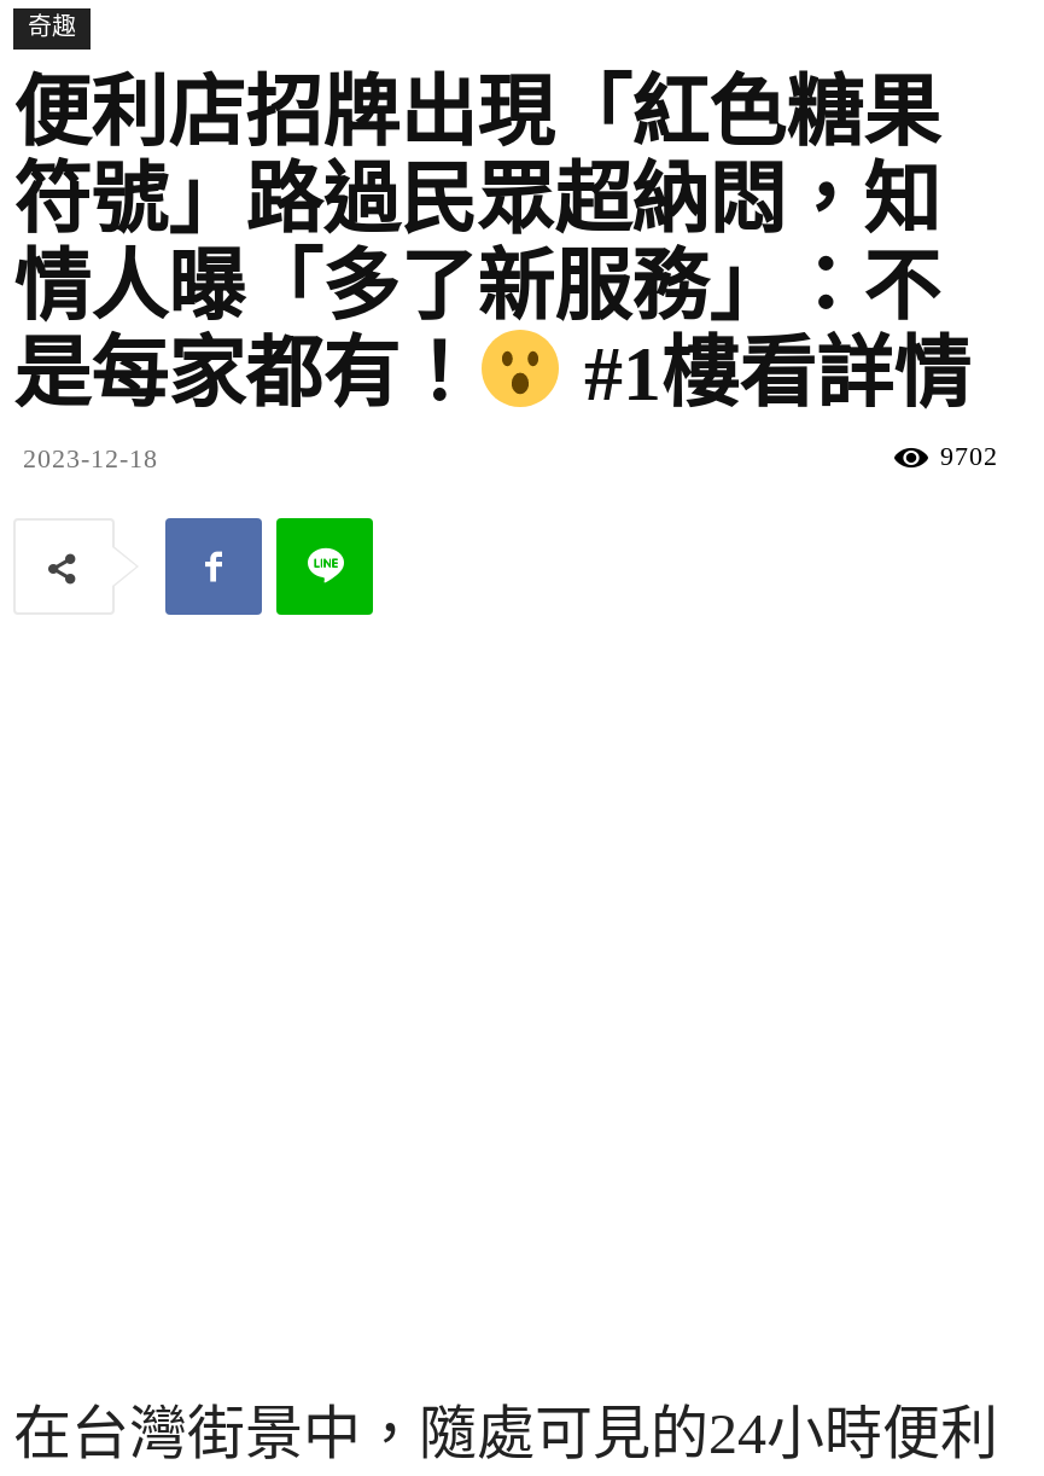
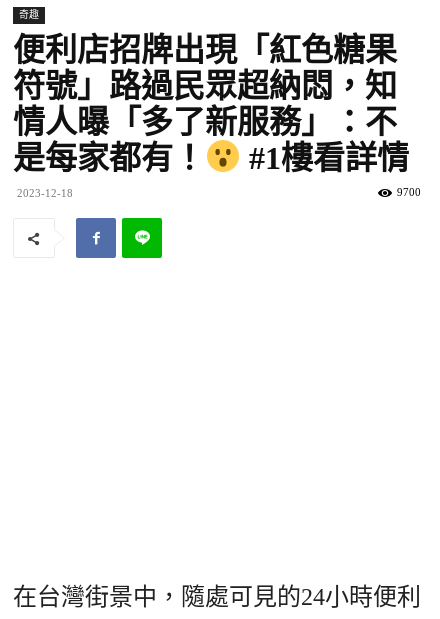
[940,441,998,470] 9702 -> [397,186,421,198] 9700

